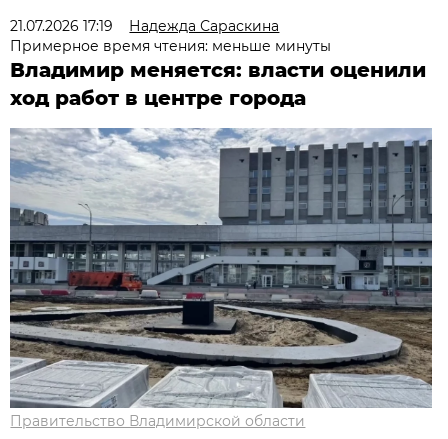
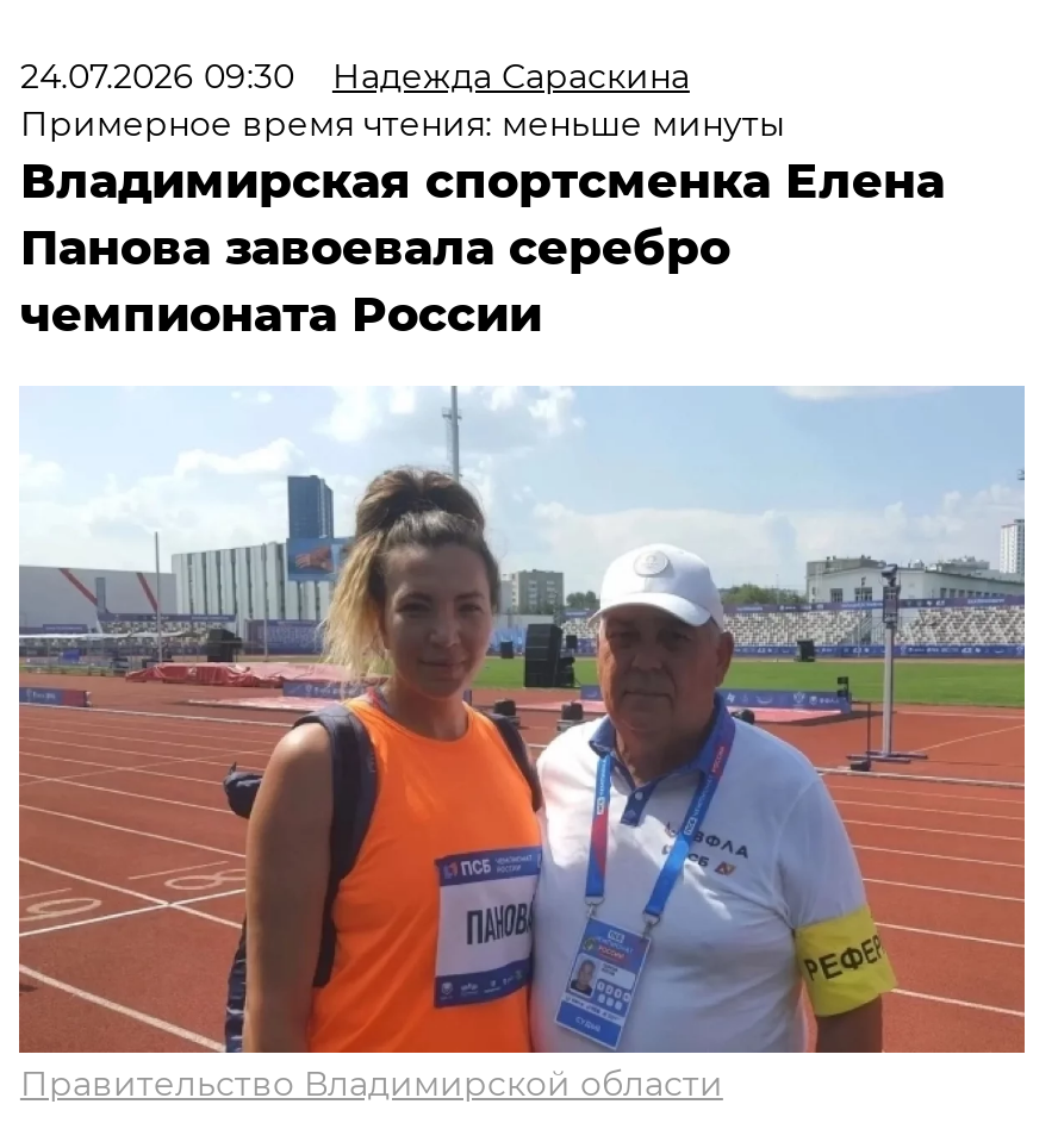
[10,17,279,35] 21.07.2026 17:19 Надежда Сараскина -> [20,55,690,98] 24.07.2026 09:30 Надежда Сараскина
[10,58,426,110] Владимир меняется: власти оценили | ход работ в центре города -> [20,153,945,343] Владимирская спортсменка Елена | Панова завоевала серебро | чемпионата России
[9,129,433,409] [image] -> [17,386,1027,1055] [image]

